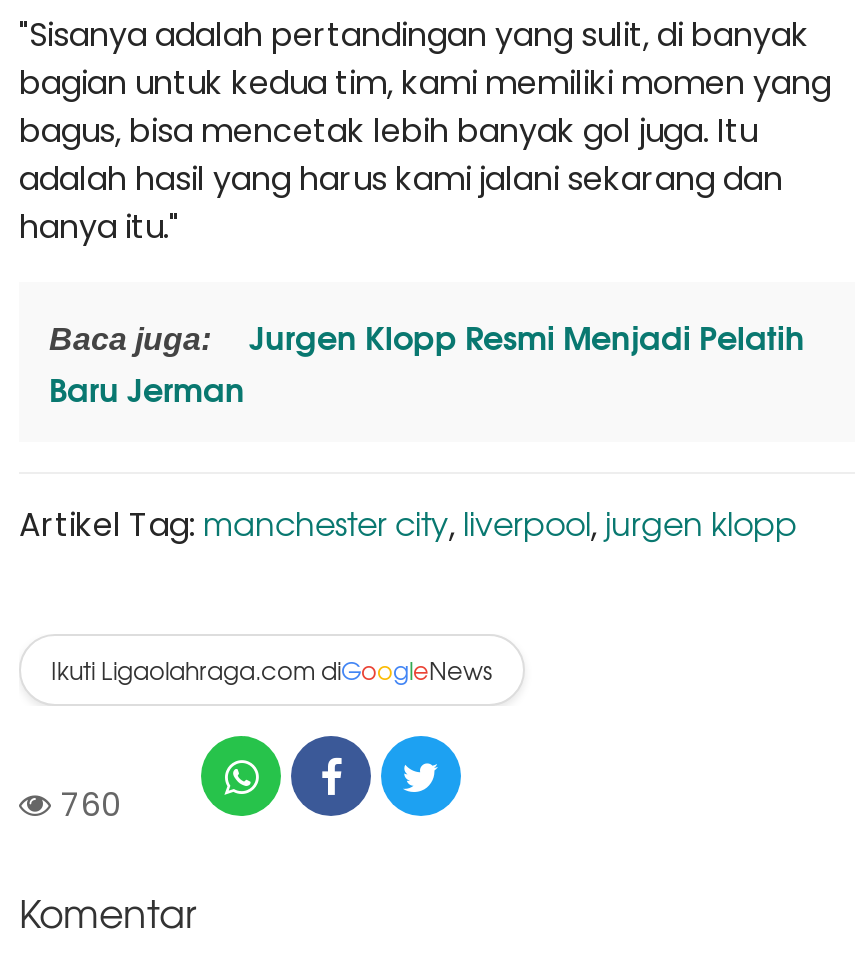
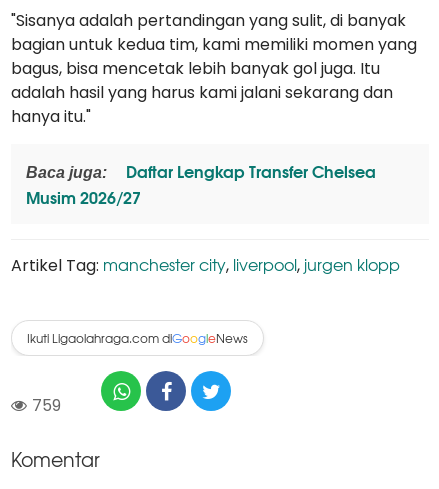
[49,310,805,412] Jurgen Klopp Resmi Menjadi Pelatih | Baru Jerman -> [26,158,376,209] Daftar Lengkap Transfer Chelsea | Musim 2026/27
[61,788,121,820] 760 -> [32,397,61,413] 759

